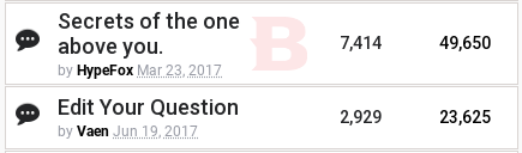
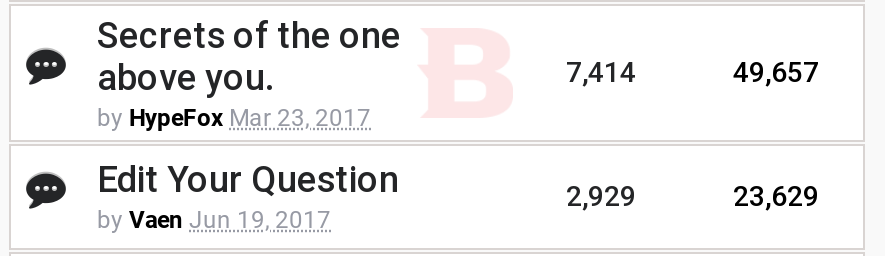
[439,34,491,53] 49,650 -> [733,56,819,88] 49,657
[439,108,491,127] 23,625 -> [733,180,819,212] 23,629

